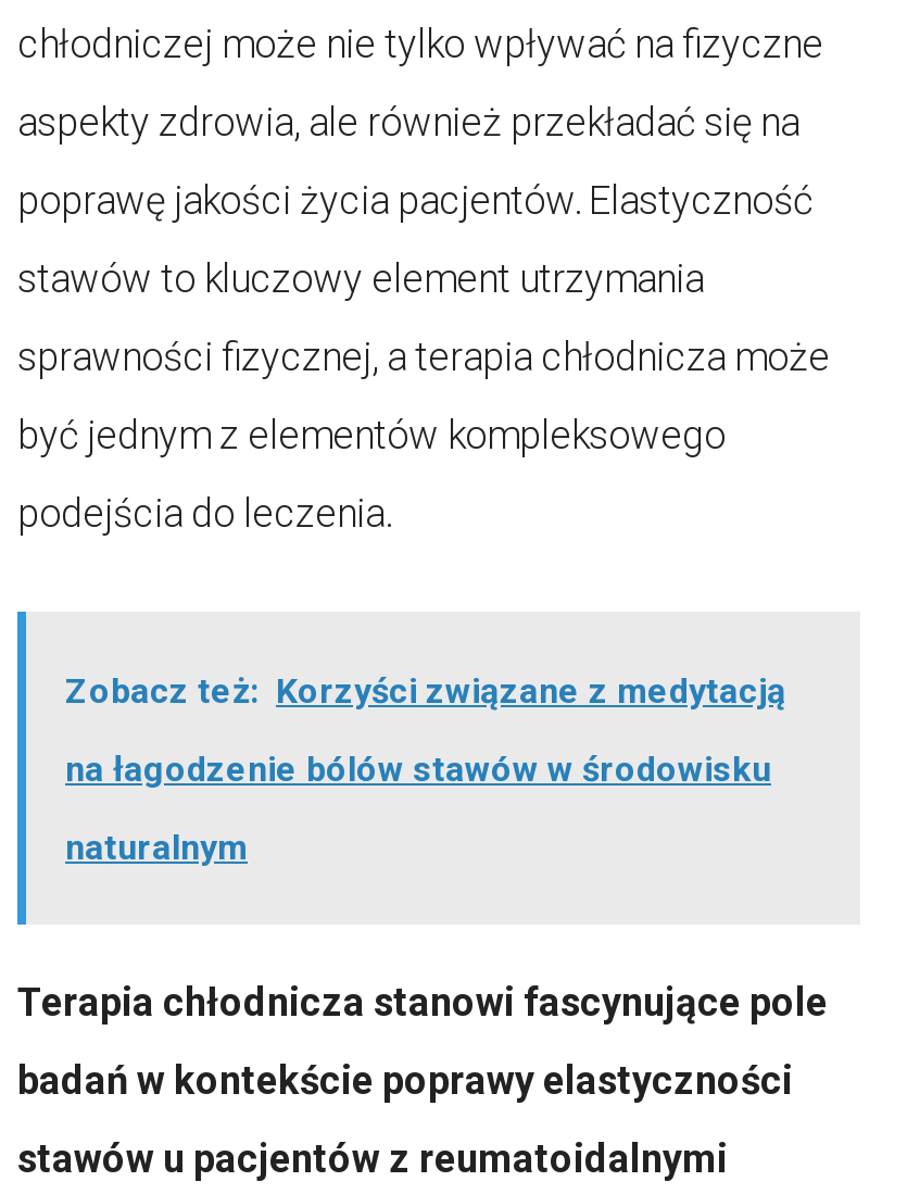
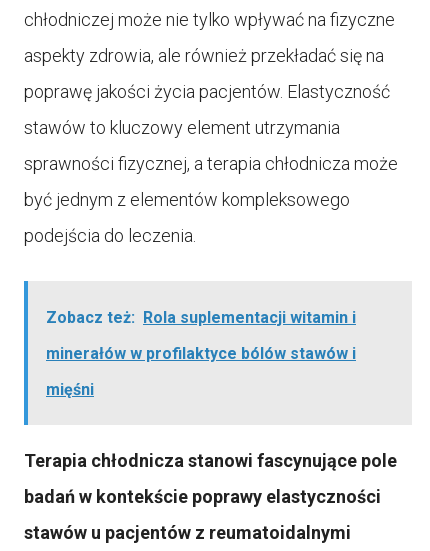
[65,669,786,711] Zobacz też: Korzyści związane z medytacją -> [46,308,356,327] Zobacz też: Rola suplementacji witamin i
[65,748,771,789] na łagodzenie bólów stawów w środowisku -> [46,344,356,363] minerałów w profilaktyce bólów stawów i
[65,826,248,867] naturalnym -> [46,380,94,399] mięśni

